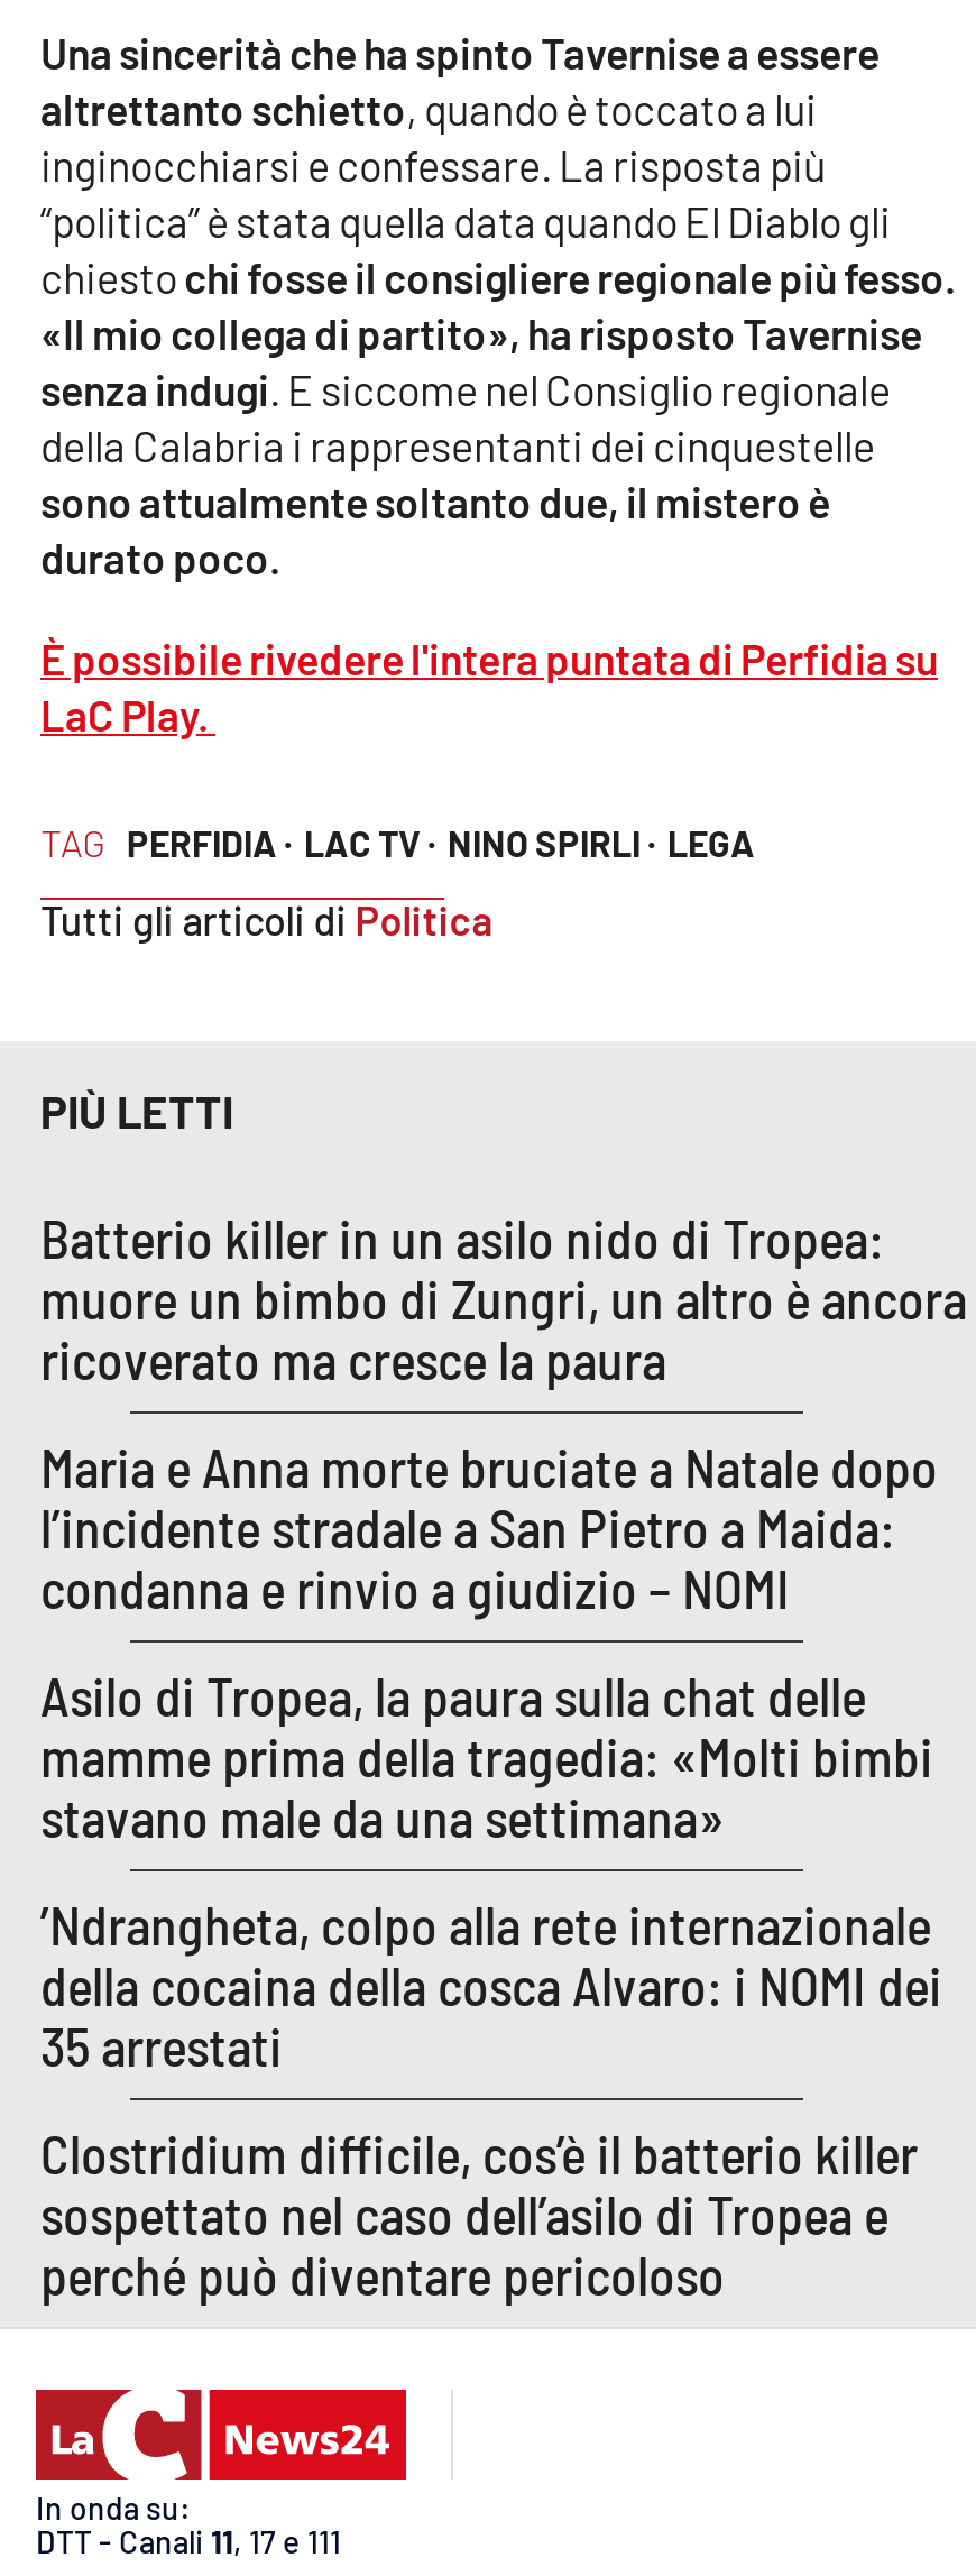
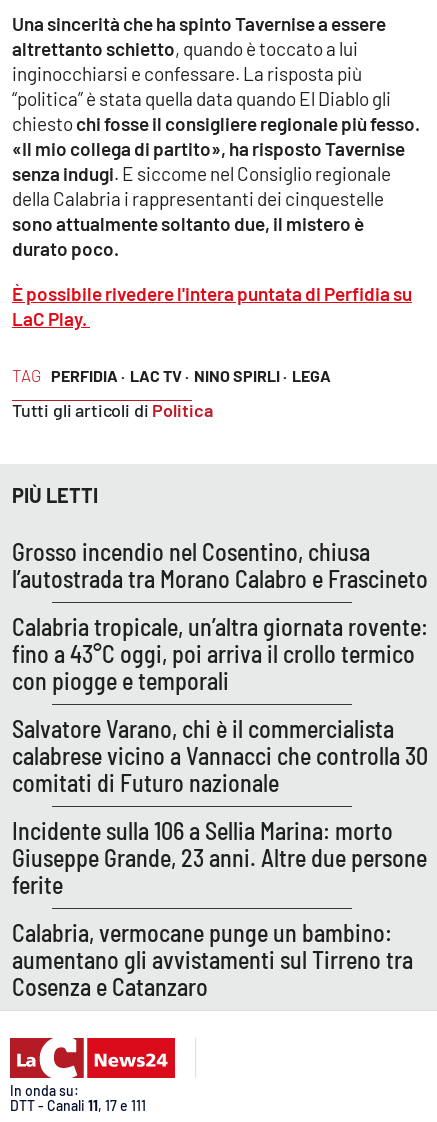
[40,1205,967,1391] Batterio killer in un asilo nido di Tropea: | muore un bimbo di Zungri, un altro è ancora | ricoverato ma cresce la paura -> [12,537,428,593] Grosso incendio nel Cosentino, chiusa | l’autostrada tra Morano Calabro e Frascineto
[40,1434,938,1620] Maria e Anna morte bruciate a Natale dopo | l’incidente stradale a San Pietro a Maida: | condanna e rinvio a giudizio – NOMI -> [12,612,428,695] Calabria tropicale, un’altra giornata rovente: | fino a 43°C oggi, poi arriva il crollo termico | con piogge e temporali
[40,1663,933,1849] Asilo di Tropea, la paura sulla chat delle | mamme prima della tragedia: «Molti bimbi | stavano male da una settimana» -> [12,714,428,797] Salvatore Varano, chi è il commercialista | calabrese vicino a Vannacci che controlla 30 | comitati di Futuro nazionale
[40,1892,942,2078] ’Ndrangheta, colpo alla rete internazionale | della cocaina della cosca Alvaro: i NOMI dei | 35 arrestati -> [12,816,427,899] Incidente sulla 106 a Sellia Marina: morto | Giuseppe Grande, 23 anni. Altre due persone | ferite
[40,2120,918,2307] Clostridium difficile, cos’è il batterio killer | sospettato nel caso dell’asilo di Tropea e | perché può diventare pericoloso -> [12,918,413,1001] Calabria, vermocane punge un bambino: | aumentano gli avvistamenti sul Tirreno tra | Cosenza e Catanzaro

